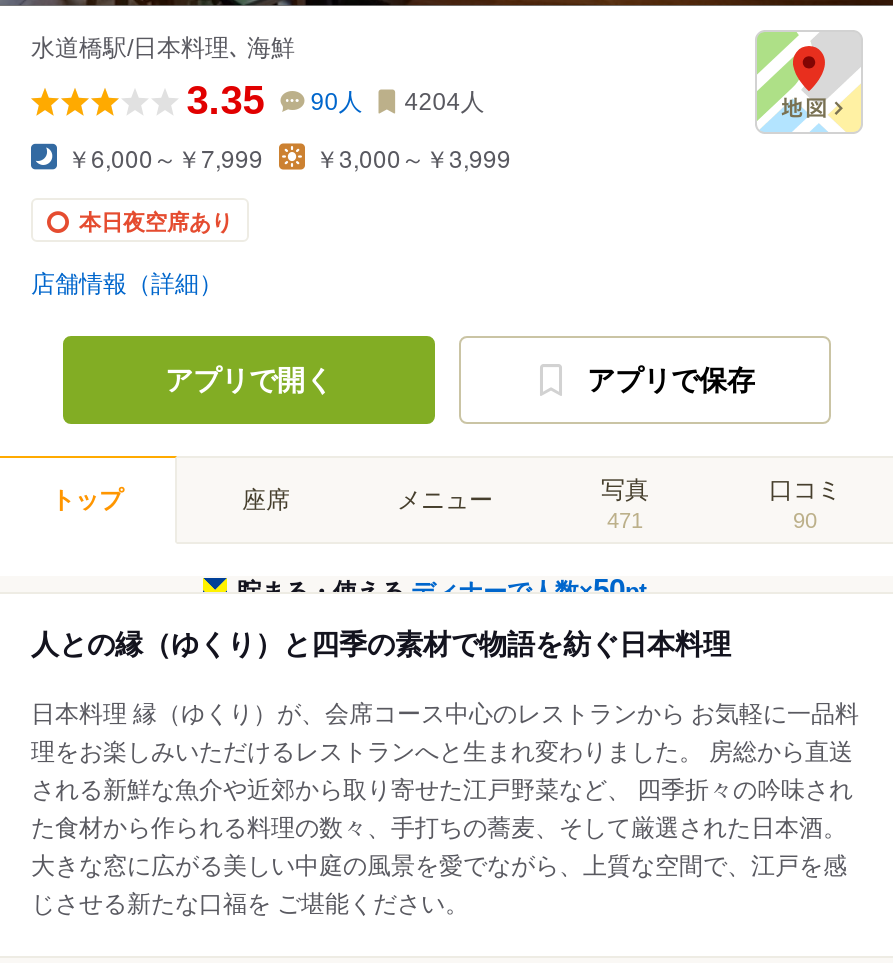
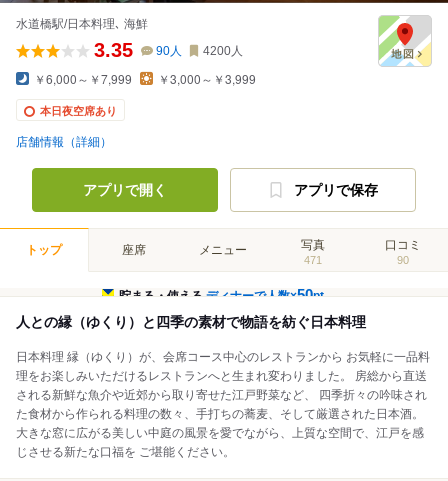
[187,78,485,122] 3.35 90人 4204人 -> [94,39,243,61] 3.35 90人 4200人

